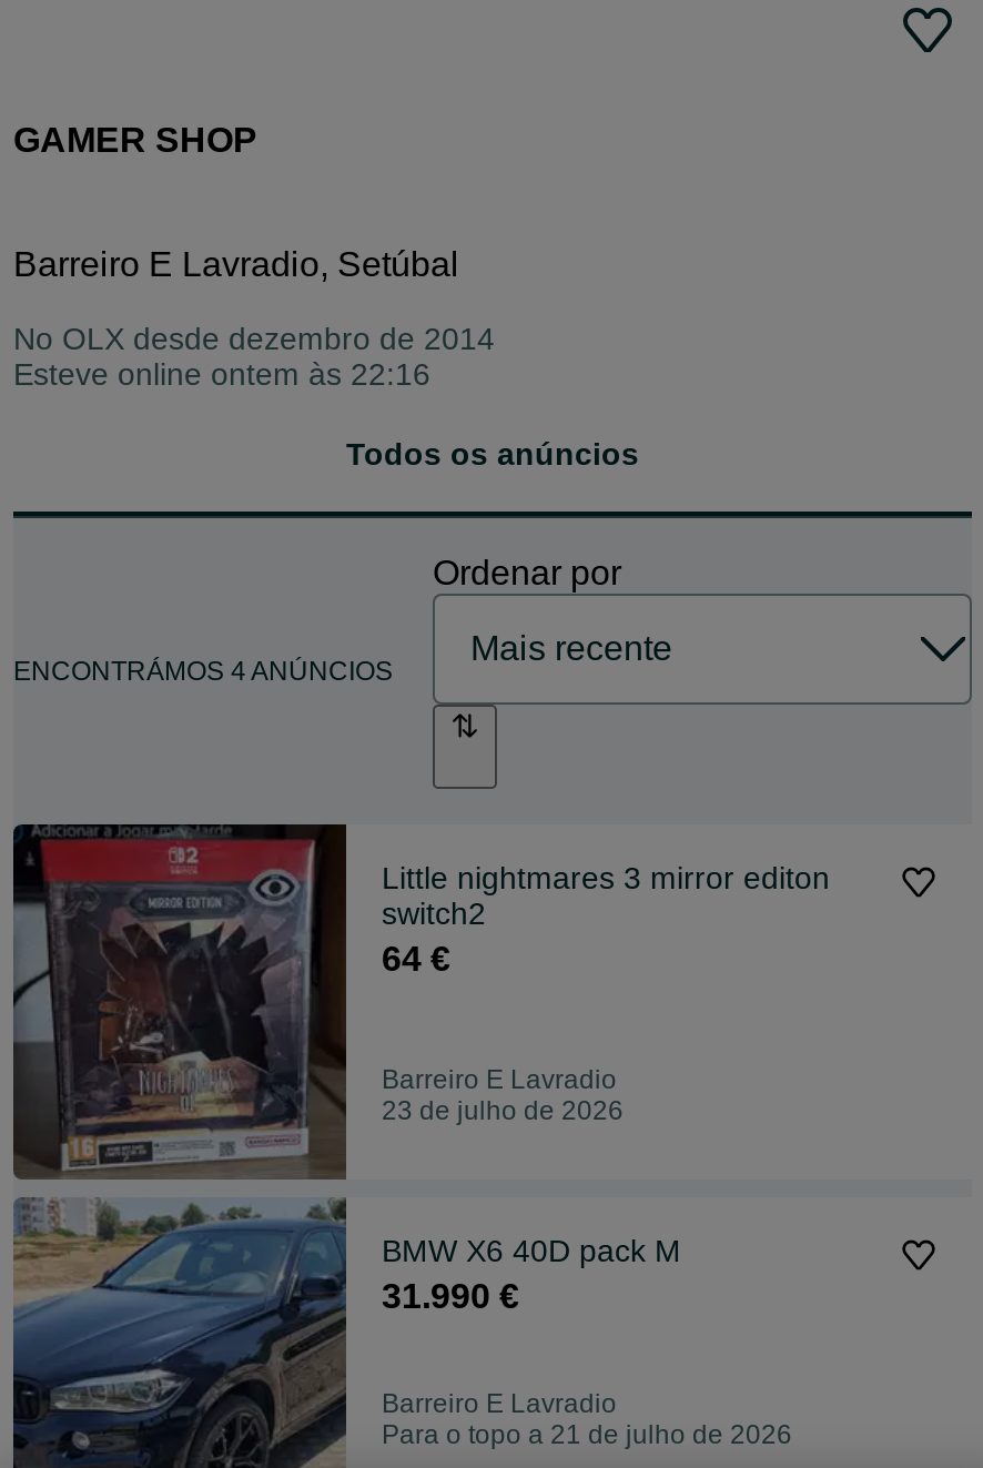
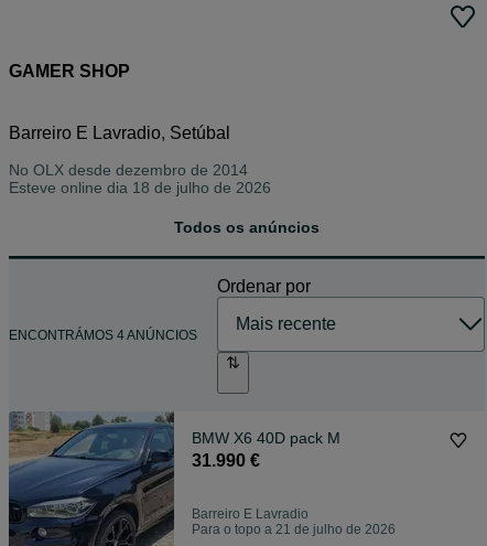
[13,355,430,391] Esteve online ontem às 22:16 -> [9,178,271,196] Esteve online dia 18 de julho de 2026
[11,822,830,1182] [image] | Little nightmares 3 mirror editon | switch2 | 64 € | Barreiro E Lavradio | 23 de julho de 2026 -> none

